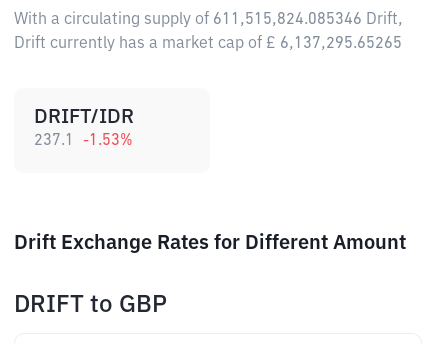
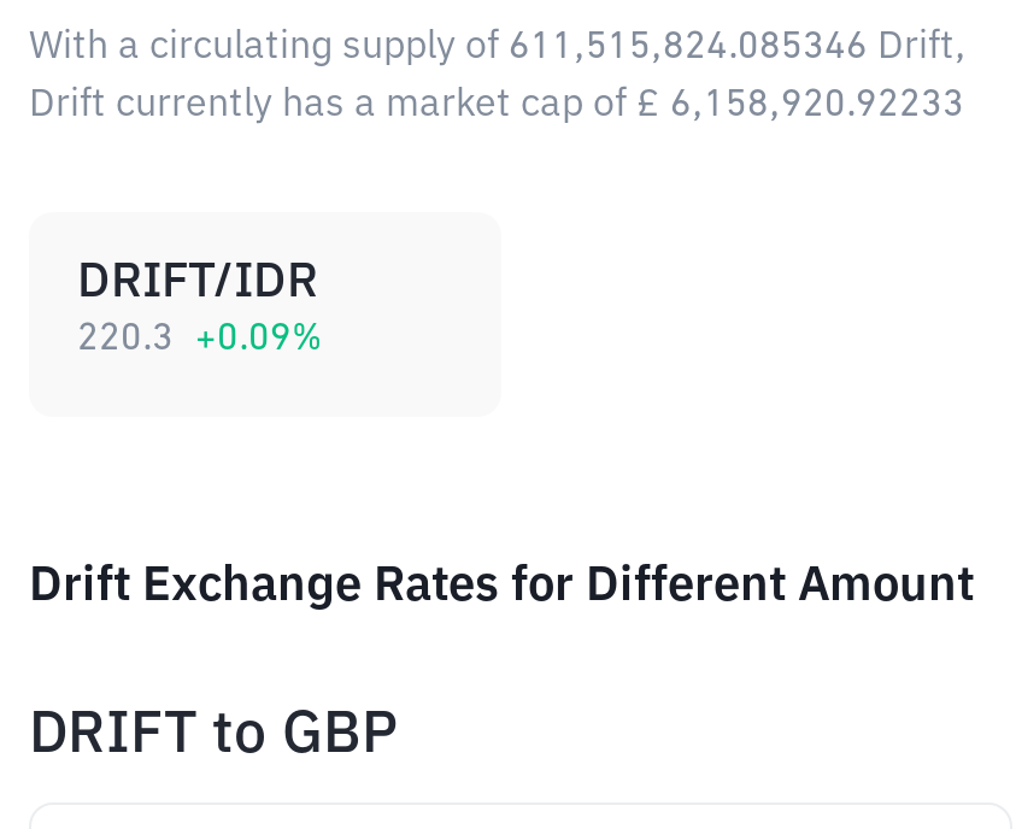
[14,36,402,52] Drift currently has a market cap of £ 6,137,295.65265 -> [29,87,964,125] Drift currently has a market cap of £ 6,158,920.92233
[34,133,133,149] 237.1 -1.53% -> [77,321,323,359] 220.3 +0.09%

